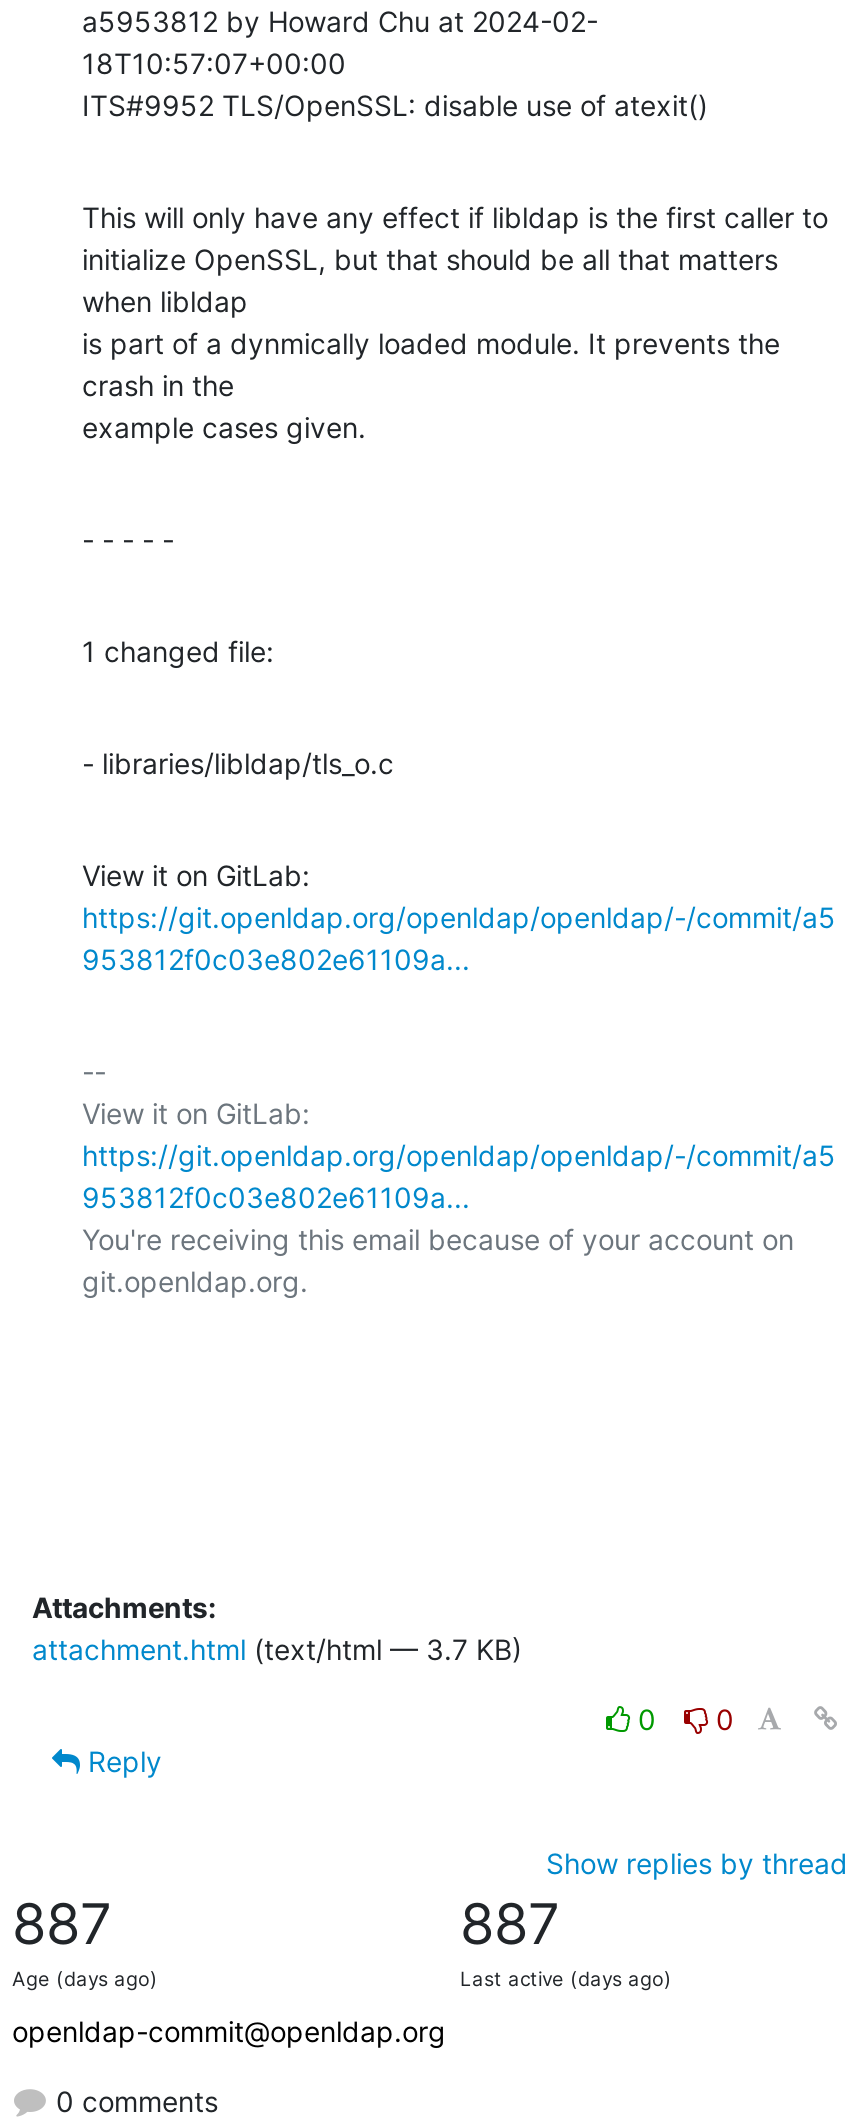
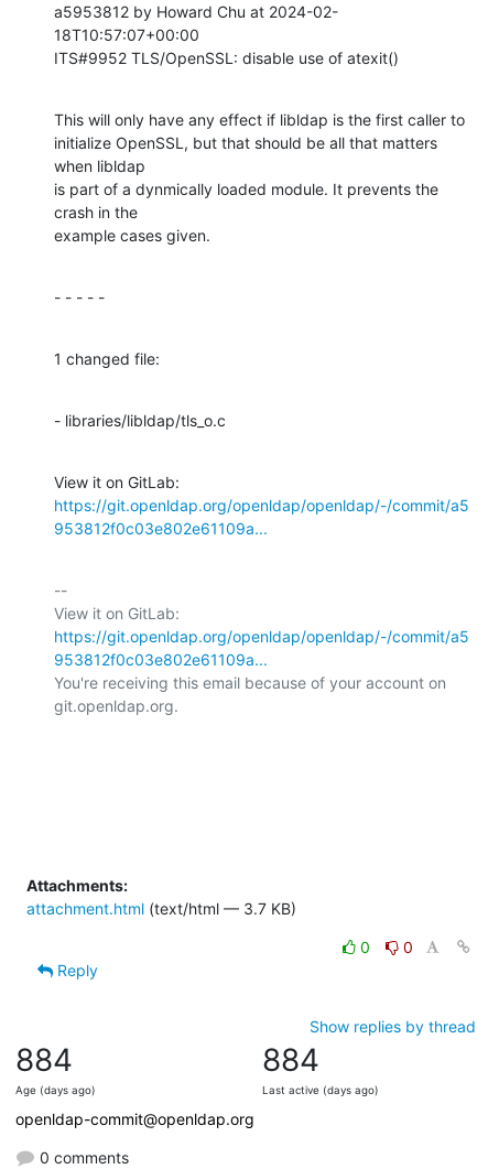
[12,1890,112,1958] 887 -> [15,1041,73,1078] 884
[460,1890,560,1958] 887 -> [262,1041,319,1078] 884

